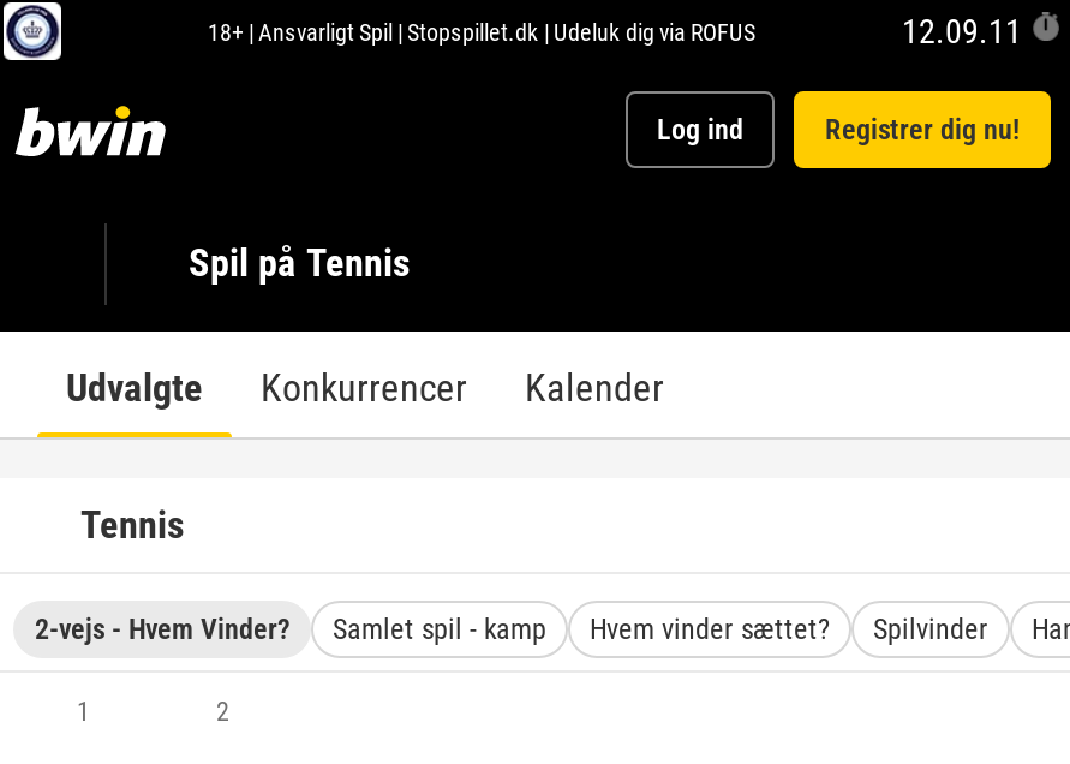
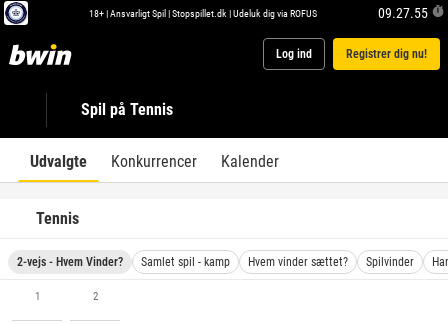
[902,11,1022,49] 12.09.11 -> [378,4,428,20] 09.27.55

